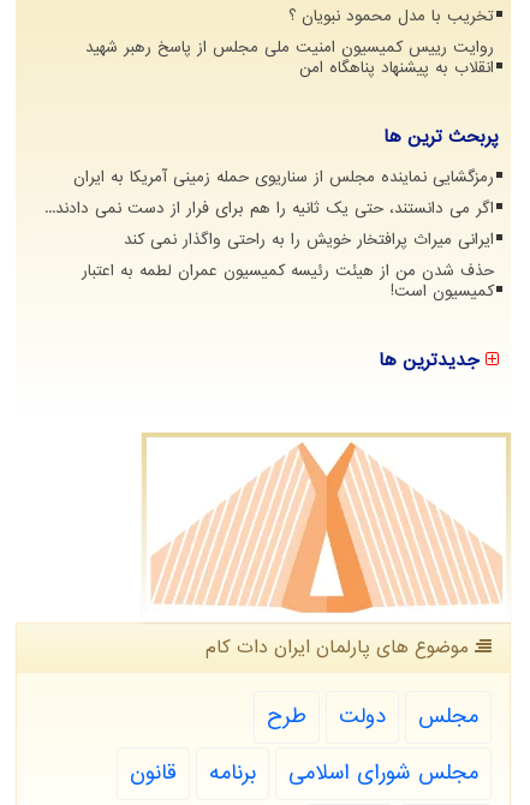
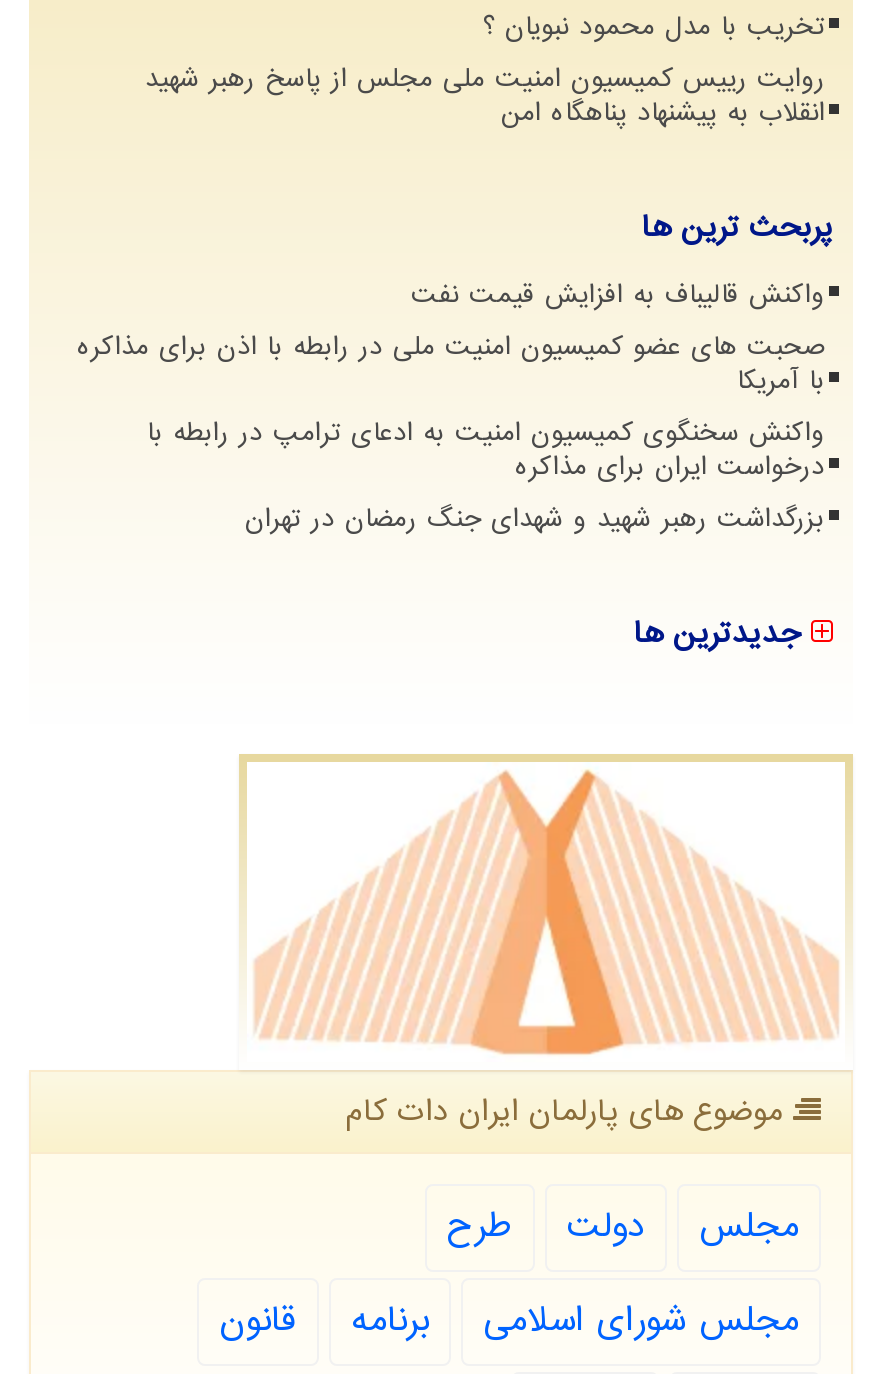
[44,165,494,302] رمزگشایی نماینده مجلس از سناریوی حمله زمینی آمریکا به ایران | اگر می دانستند، حتی یک ثانیه را هم برای فرار از دست نمی دادند... | ایرانی میراث پرافتخار خویش را به راحتی واگذار نمی کند | حذف شدن من از هیئت رئیسه کمیسیون عمران لطمه به اعتبار | کمیسیون است! -> [77,275,825,537] واکنش قالیباف به افزایش قیمت نفت | صحبت های عضو کمیسیون امنیت ملی در رابطه با اذن برای مذاکره | با آمریکا | واکنش سخنگوی کمیسیون امنیت به ادعای ترامپ در رابطه با | درخواست ایران برای مذاکره | بزرگداشت رهبر شهید و شهدای جنگ رمضان در تهران

